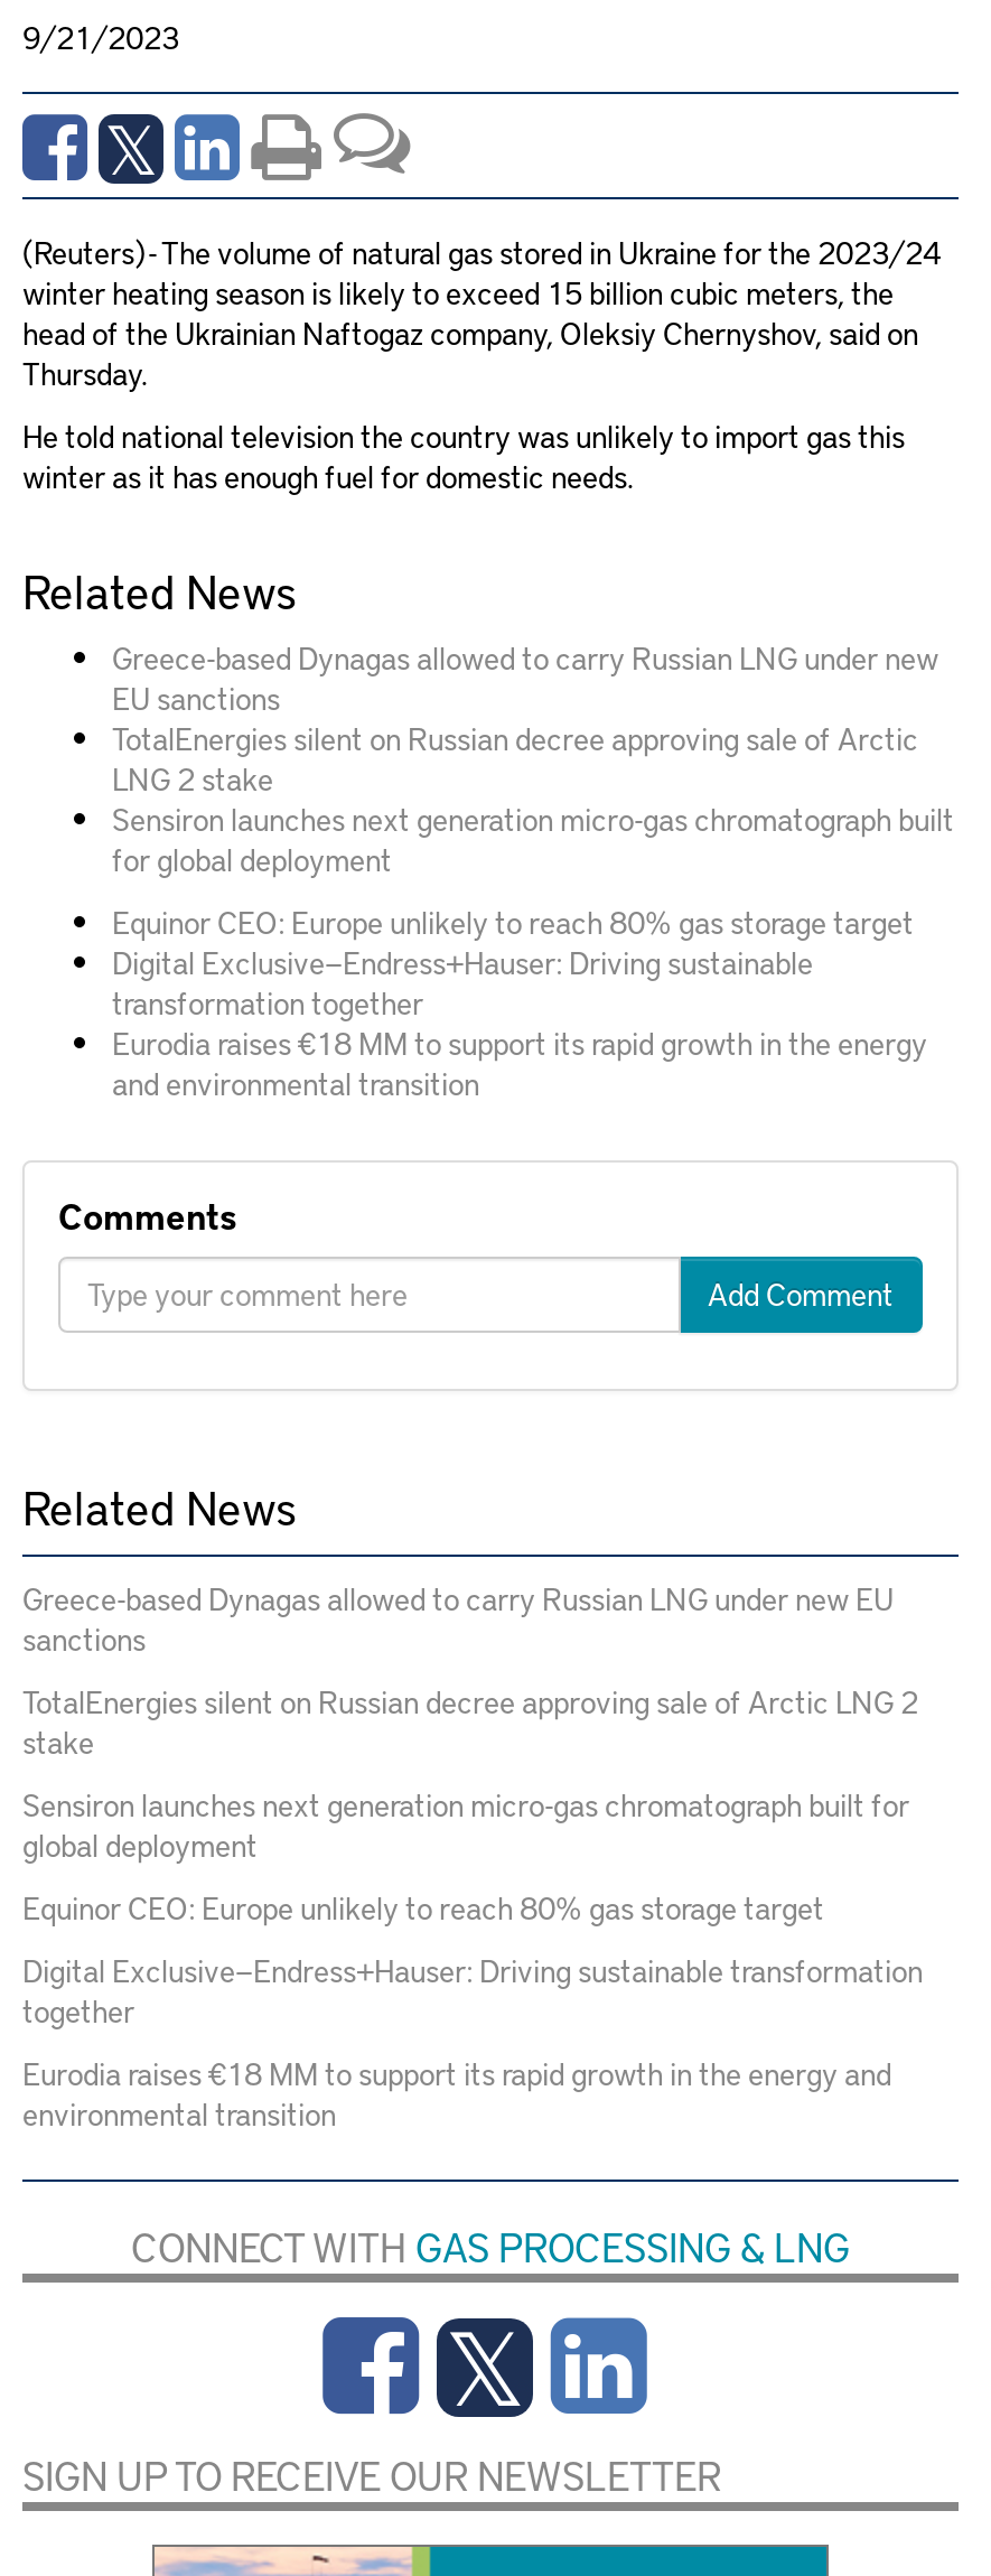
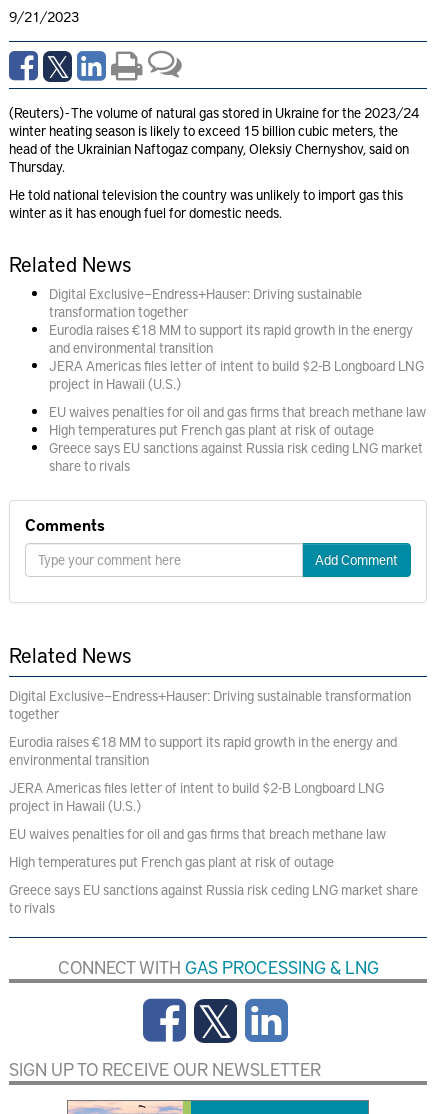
[112,636,954,943] Greece-based Dynagas allowed to carry Russian LNG under new | EU sanctions | TotalEnergies silent on Russian decree approving sale of Arctic | LNG 2 stake | Sensiron launches next generation micro-gas chromatograph built | for global deployment | Equinor CEO: Europe unlikely to reach 80% gas storage target -> none
moved [112,941,927,1104] -> [49,284,413,357]: Digital Exclusive—Endress+Hauser: Driving sustainable | transformation together | Eurodia raises €18 MM to support its rapid growth in the energy | and environmental transition
none -> [49,356,426,475] JERA Americas files letter of intent to build $2-B Longboard LNG | project in Hawaii (U.S.) | EU waives penalties for oil and gas firms that breach methane law | High temperatures put French gas plant at risk of outage | Greece says EU sanctions against Russia risk ceding LNG market | share to rivals
[22,1577,918,1928] Greece-based Dynagas allowed to carry Russian LNG under new EU | sanctions | TotalEnergies silent on Russian decree approving sale of Arctic LNG 2 | stake | Sensiron launches next generation micro-gas chromatograph built for | global deployment | Equinor CEO: Europe unlikely to reach 80% gas storage target -> none
moved [22,1949,923,2134] -> [9,686,411,769]: Digital Exclusive—Endress+Hauser: Driving sustainable transformation | together | Eurodia raises €18 MM to support its rapid growth in the energy and | environmental transition
none -> [9,778,418,917] JERA Americas files letter of intent to build $2-B Longboard LNG | project in Hawaii (U.S.) | EU waives penalties for oil and gas firms that breach methane law | High temperatures put French gas plant at risk of outage | Greece says EU sanctions against Russia risk ceding LNG market share | to rivals

